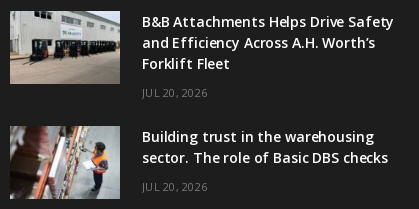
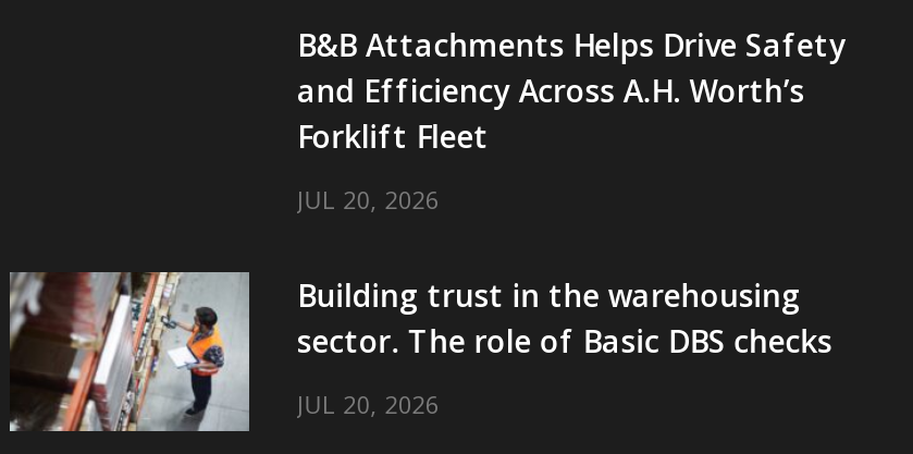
[9,10,121,85] [image] -> none

